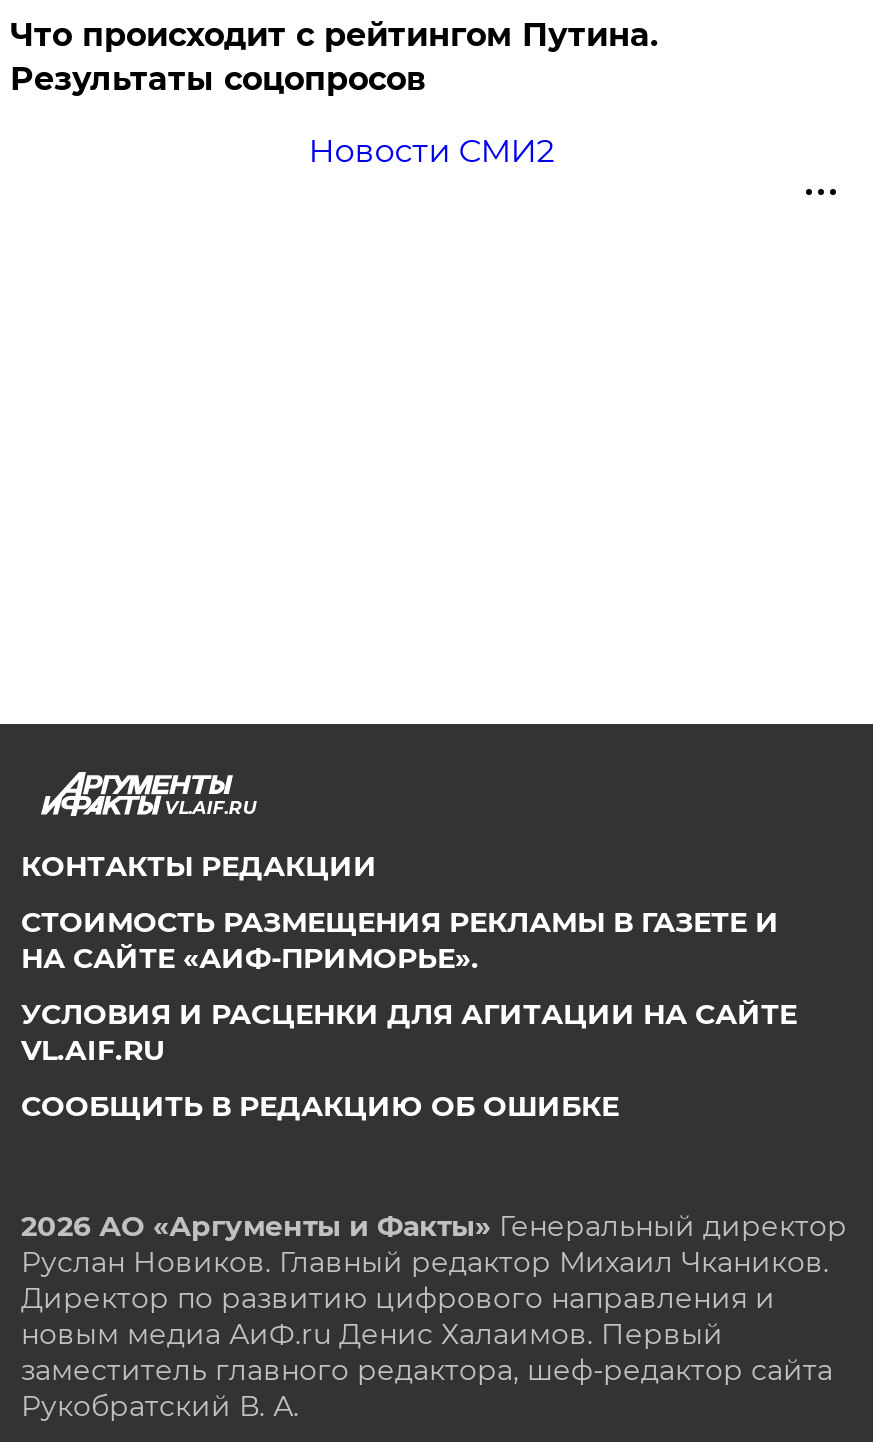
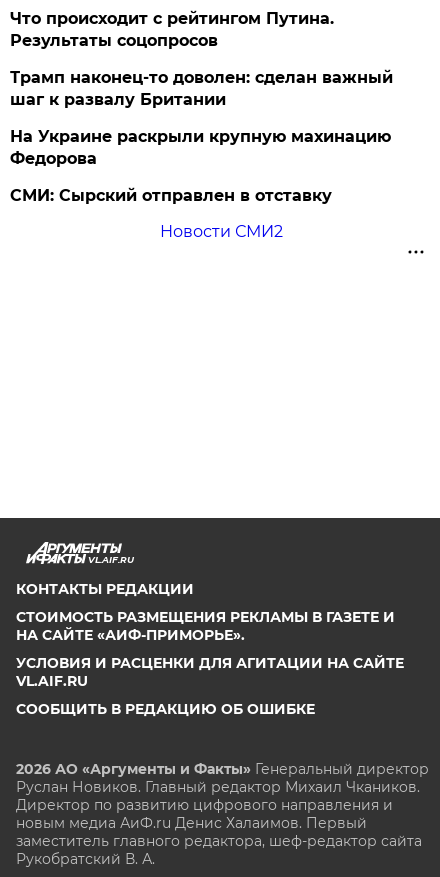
none -> [10,68,393,205] Трамп наконец-то доволен: сделан важный | шаг к развалу Британии | На Украине раскрыли крупную махинацию | Федорова | СМИ: Сырский отправлен в отставку

